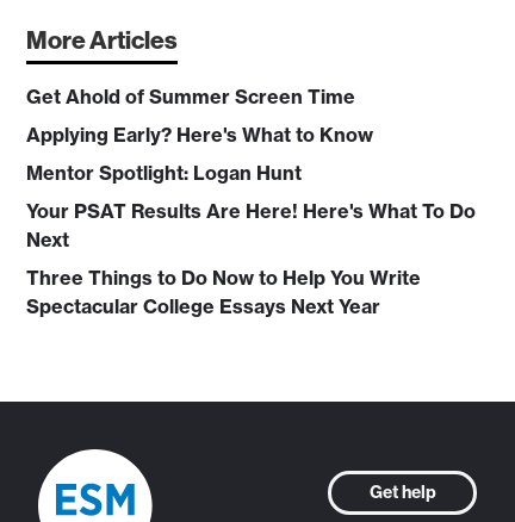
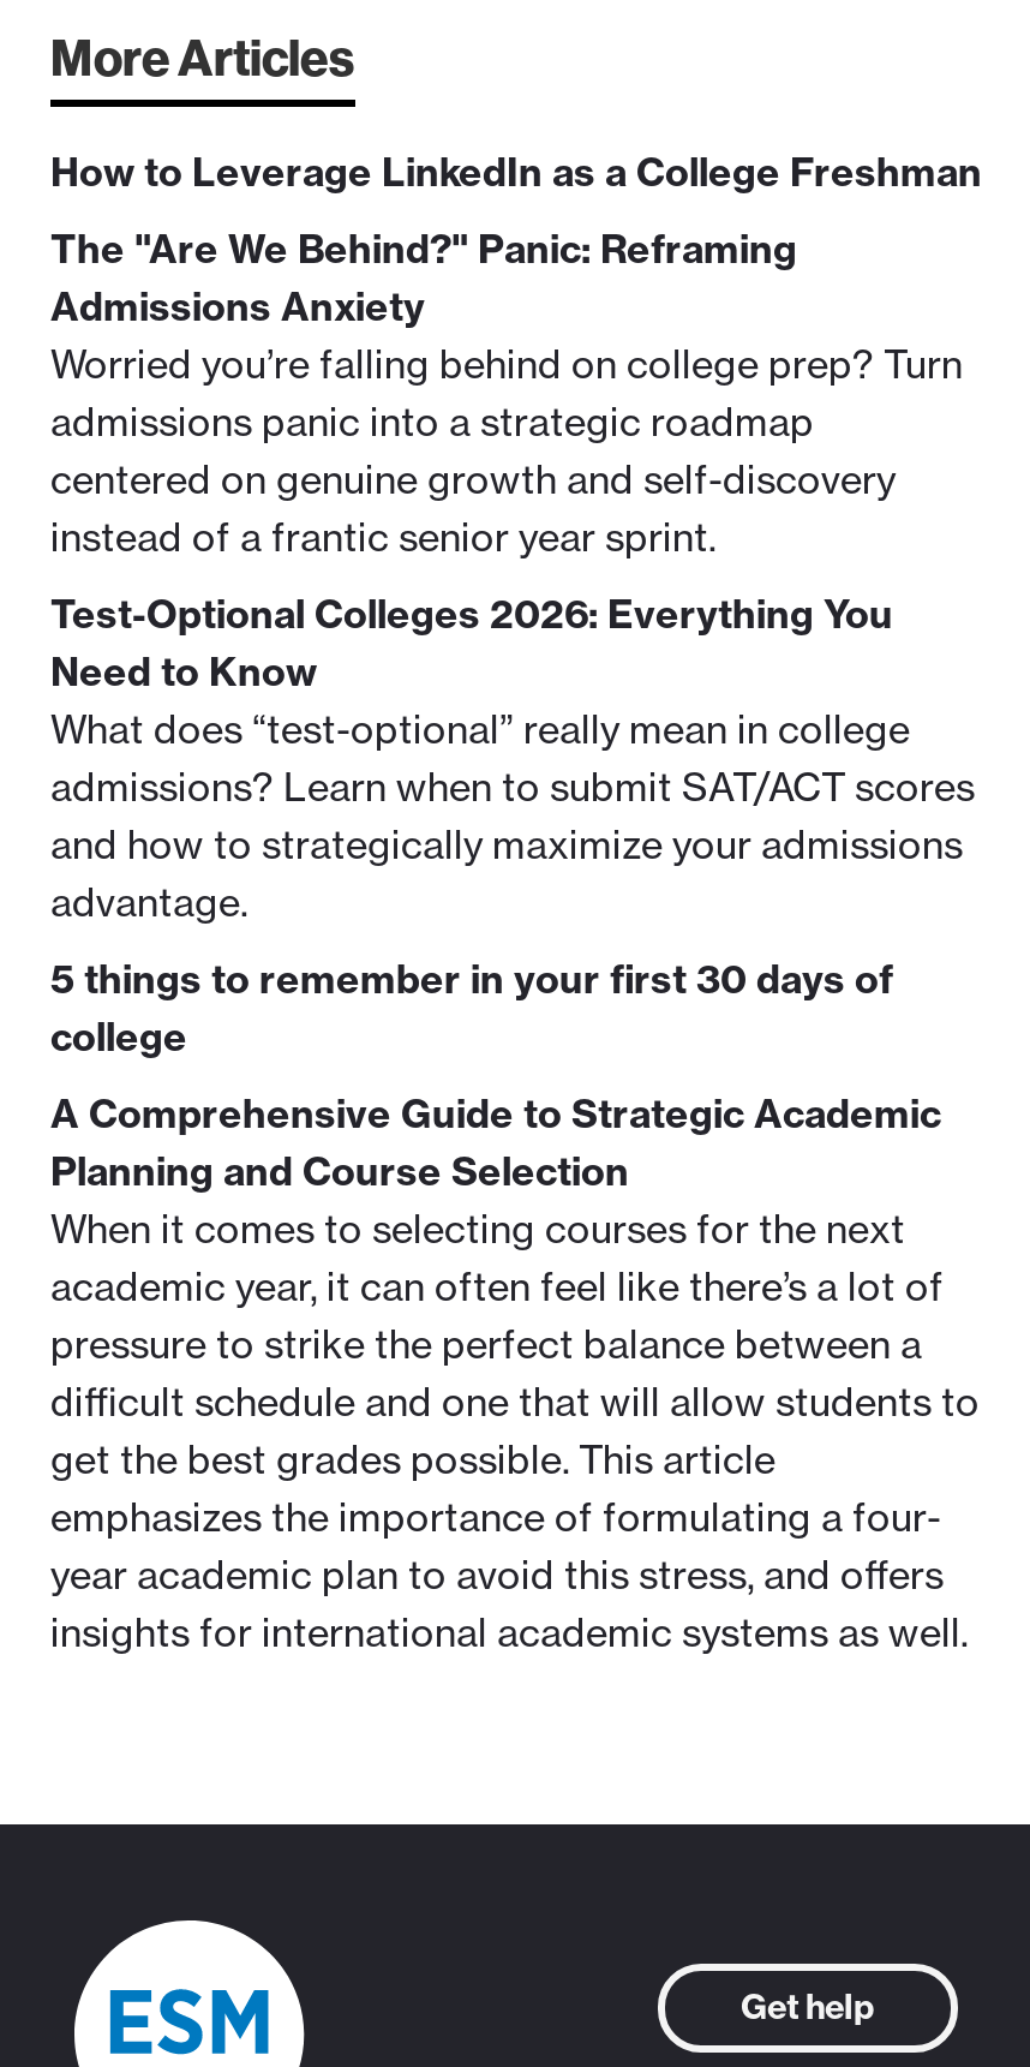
[26,85,355,108] Get Ahold of Summer Screen Time -> [50,148,982,196] How to Leverage LinkedIn as a College Freshman
[26,123,373,147] Applying Early? Here's What to Know -> [50,225,963,561] The "Are We Behind?" Panic: Reframing | Admissions Anxiety | Worried you’re falling behind on college prep? Turn | admissions panic into a strategic roadmap | centered on genuine growth and self-discovery | instead of a frantic senior year sprint.
[26,161,302,185] Mentor Spotlight: Logan Hunt -> [50,590,975,926] Test-Optional Colleges 2026: Everything You | Need to Know | What does “test-optional” really mean in college | admissions? Learn when to submit SAT/ACT scores | and how to strategically maximize your admissions | advantage.
[26,199,476,251] Your PSAT Results Are Here! Here's What To Do | Next -> [50,955,893,1061] 5 things to remember in your first 30 days of | college
[26,266,421,318] Three Things to Do Now to Help You Write | Spectacular College Essays Next Year -> [50,1089,980,1656] A Comprehensive Guide to Strategic Academic | Planning and Course Selection | When it comes to selecting courses for the next | academic year, it can often feel like there’s a lot of | pressure to strike the perfect balance between a | difficult schedule and one that will allow students to | get the best grades possible. This article | emphasizes the importance of formulating a four- | year academic plan to avoid this stress, and offers | insights for international academic systems as well.

